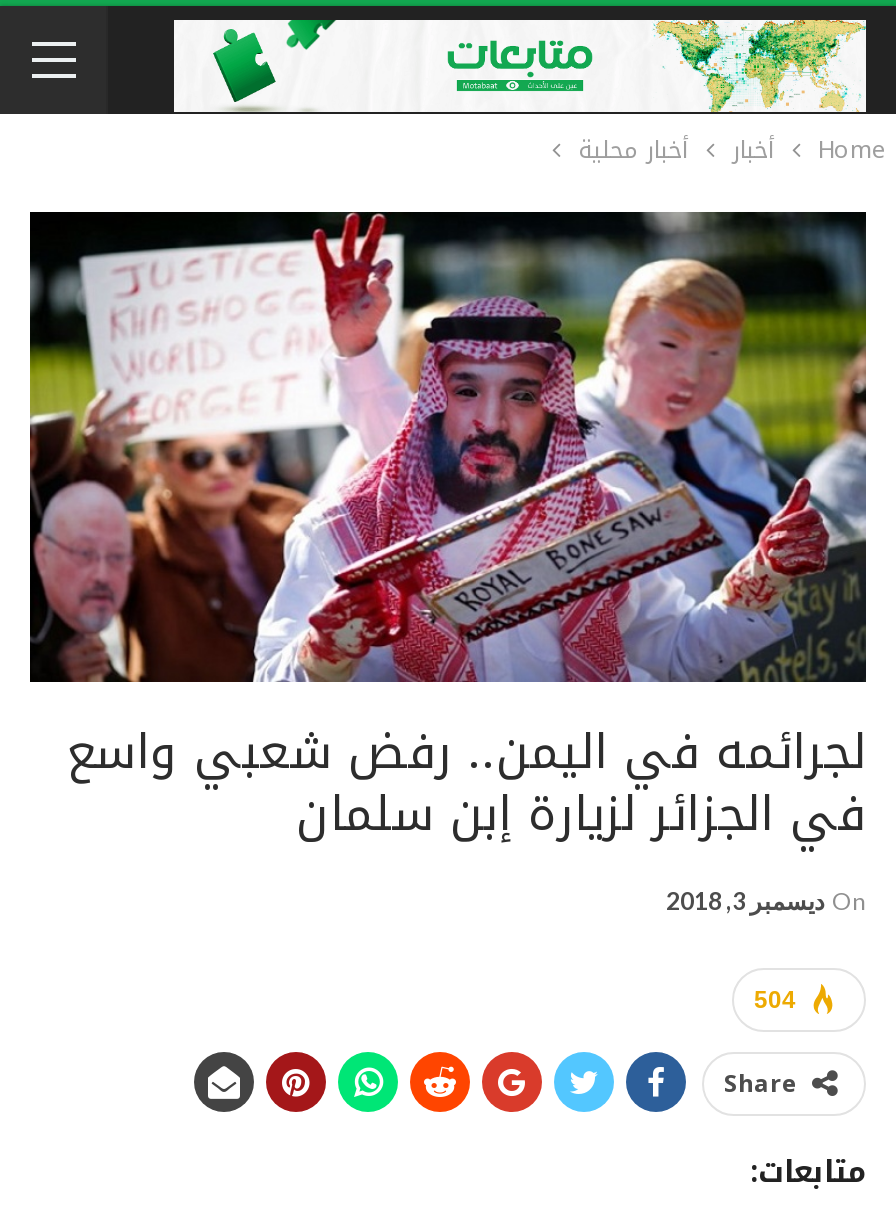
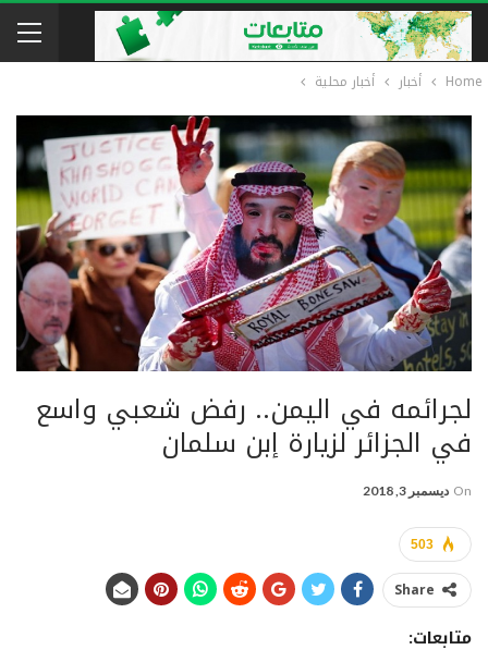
[754,986,796,1014] 504 -> [411,537,434,552] 503

